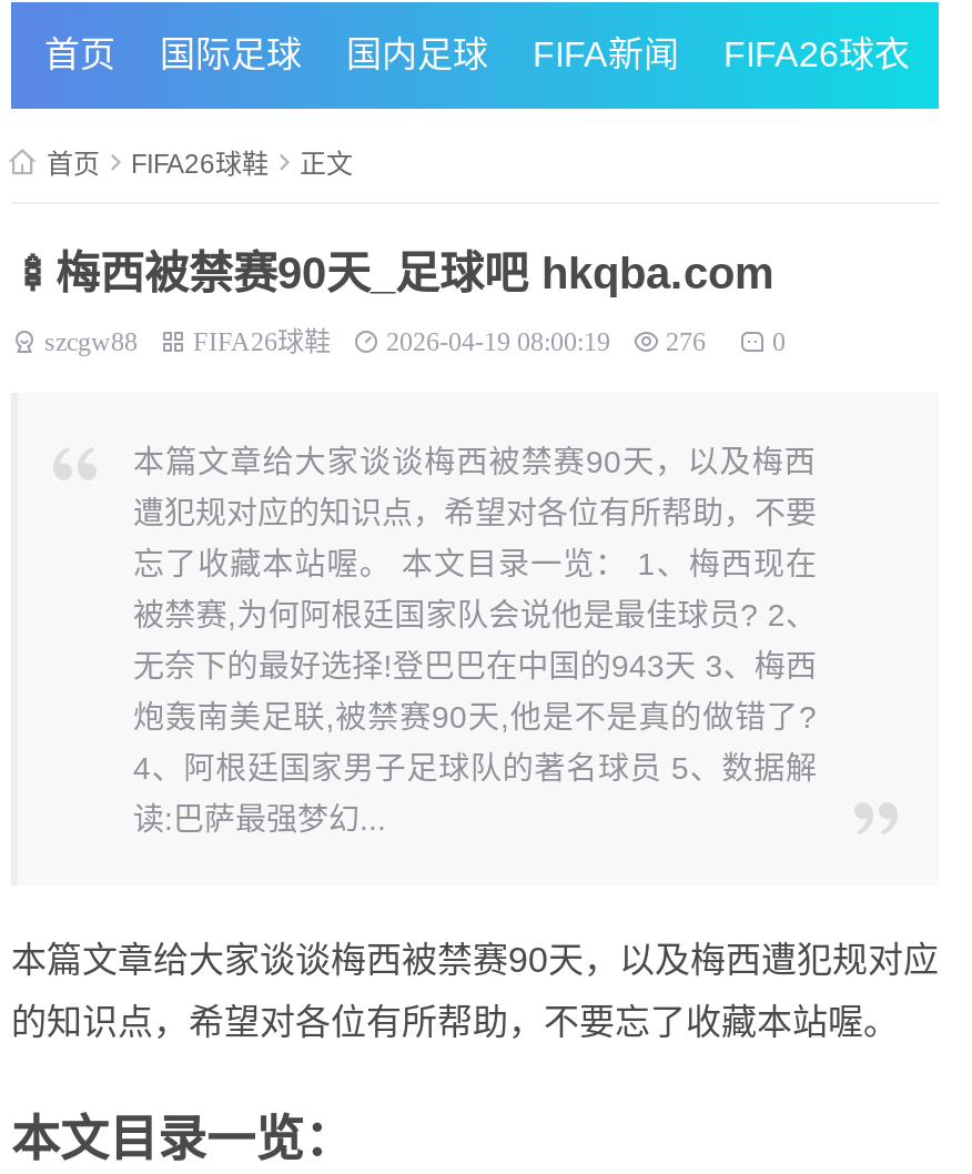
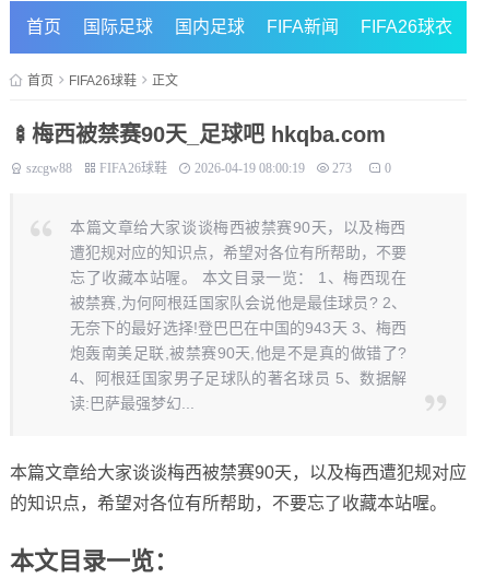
[666,328,706,355] 276 -> [332,162,352,175] 273

